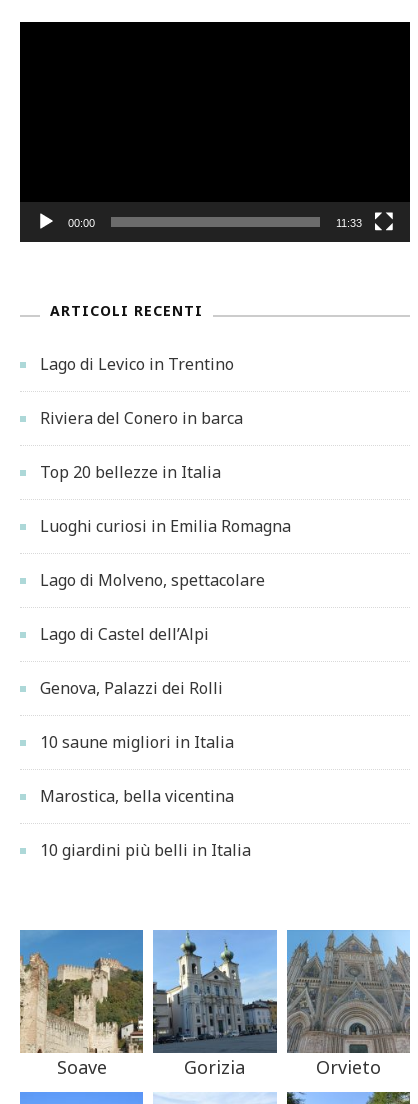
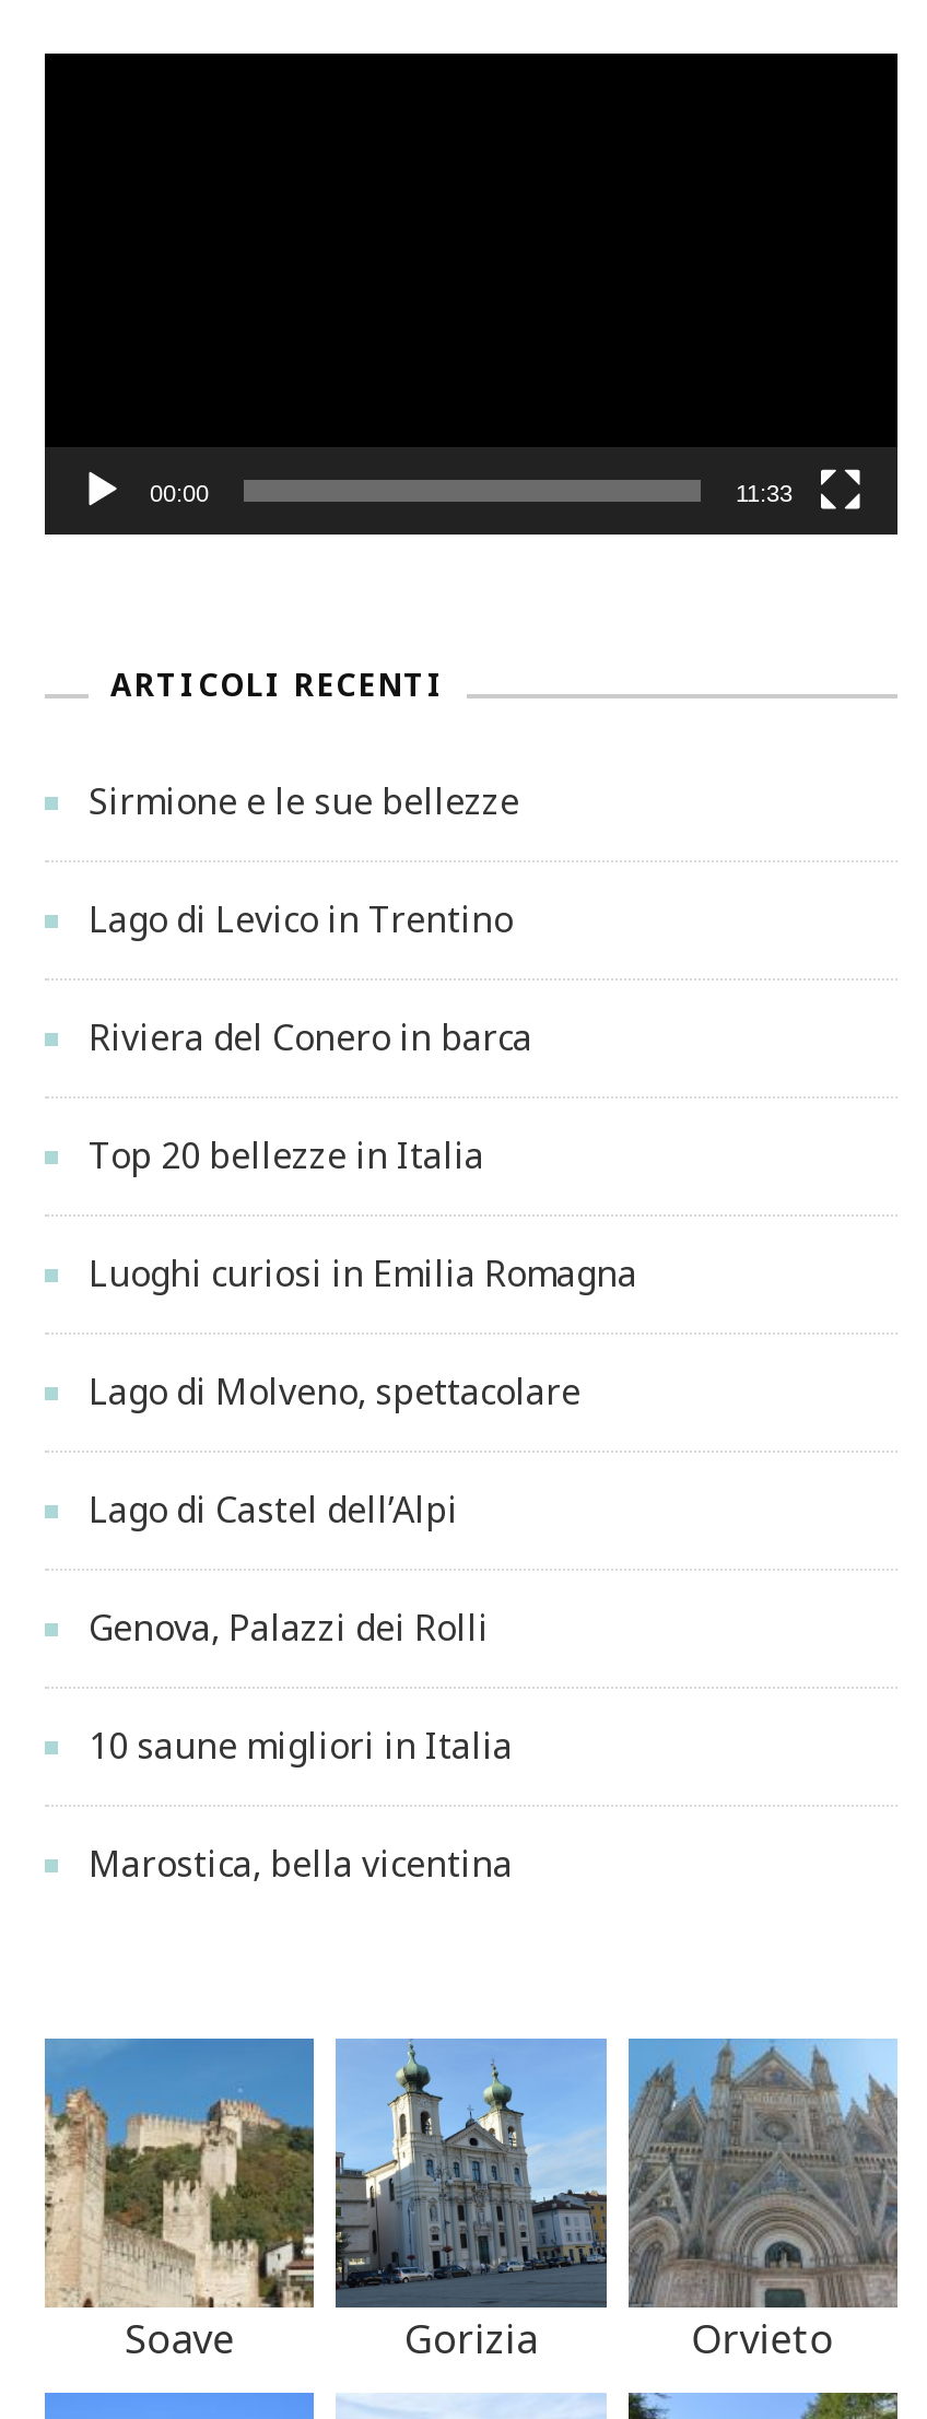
none -> [89,776,519,824] Sirmione e le sue bellezze
moved [40,353,291,807] -> [89,894,637,1887]: Lago di Levico in Trentino | Riviera del Conero in barca | Top 20 bellezze in Italia | ... | 10 saune migliori in Italia | Marostica, bella vicentina
[40,839,251,861] 10 giardini più belli in Italia -> none

